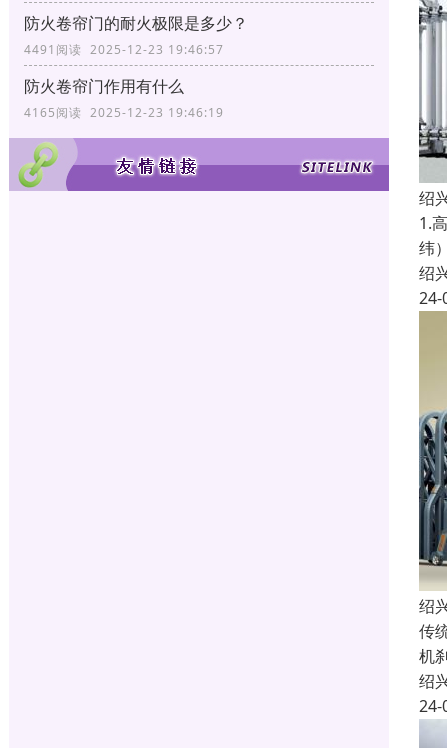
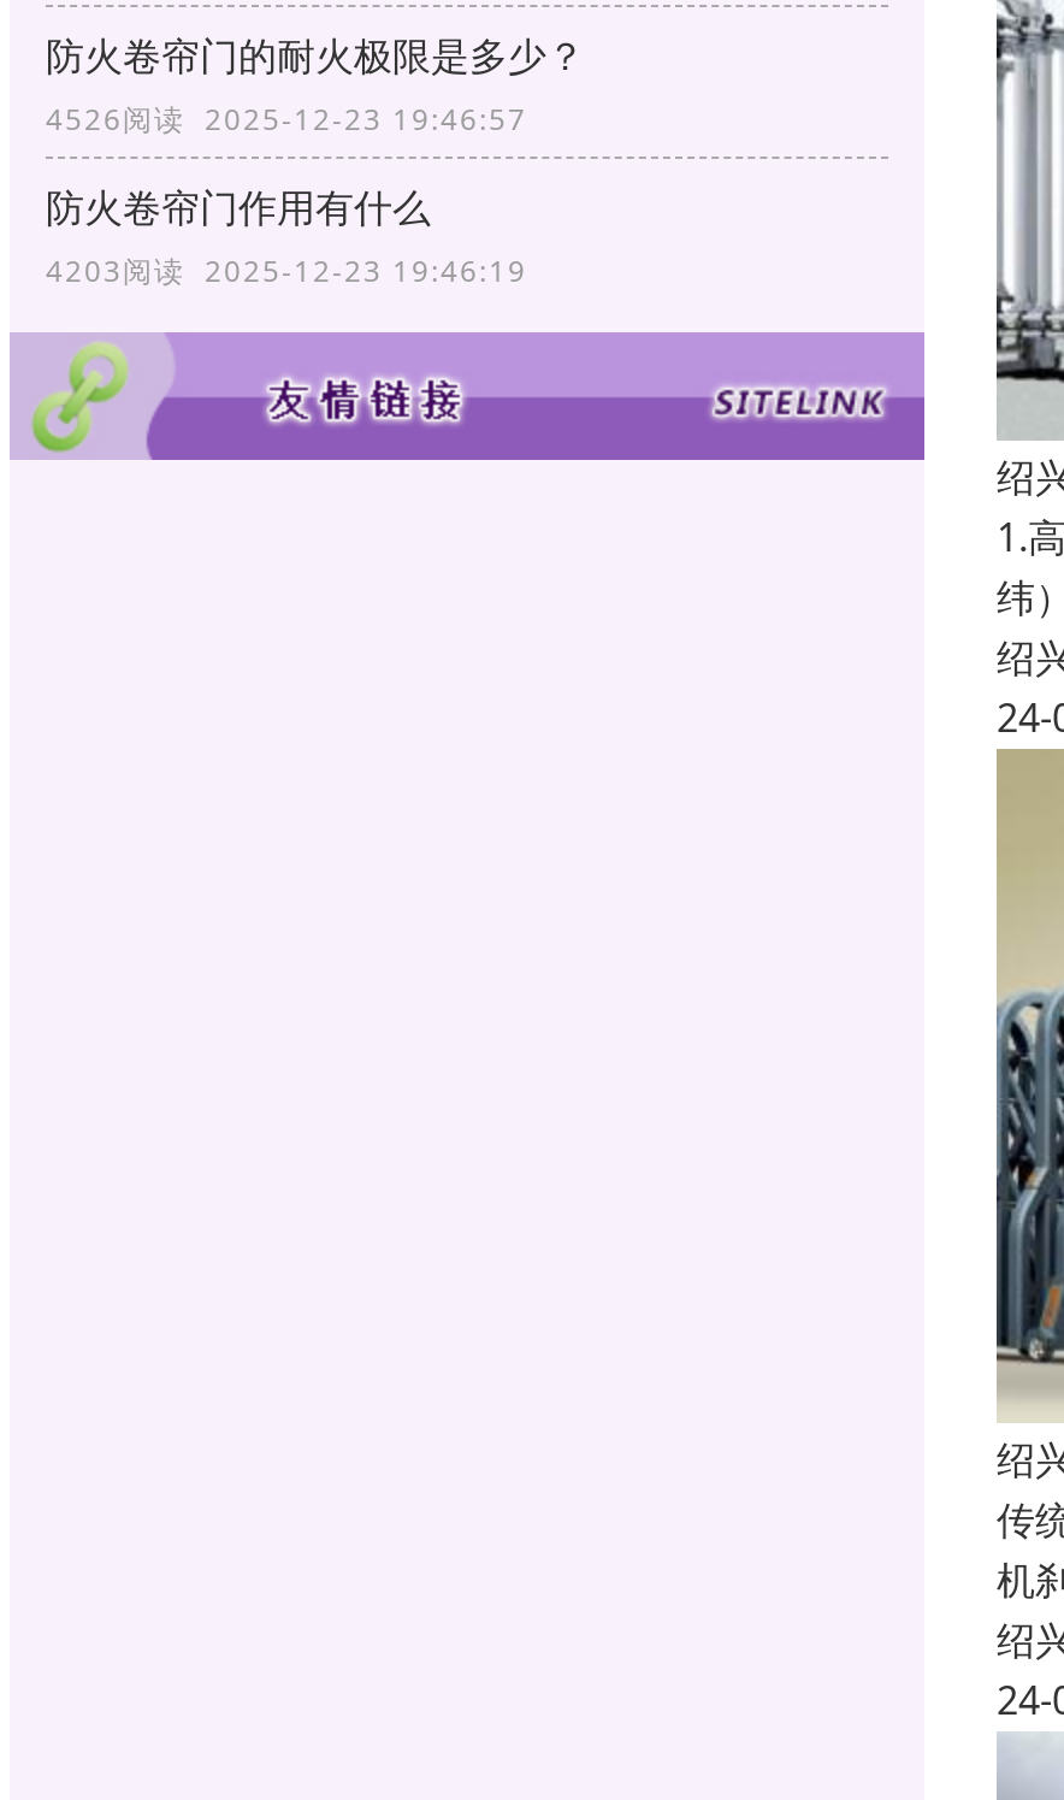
[24,41,224,58] 4491阅读 2025-12-23 19:46:57 -> [46,99,527,140] 4526阅读 2025-12-23 19:46:57
[24,104,224,121] 4165阅读 2025-12-23 19:46:19 -> [46,251,527,292] 4203阅读 2025-12-23 19:46:19

